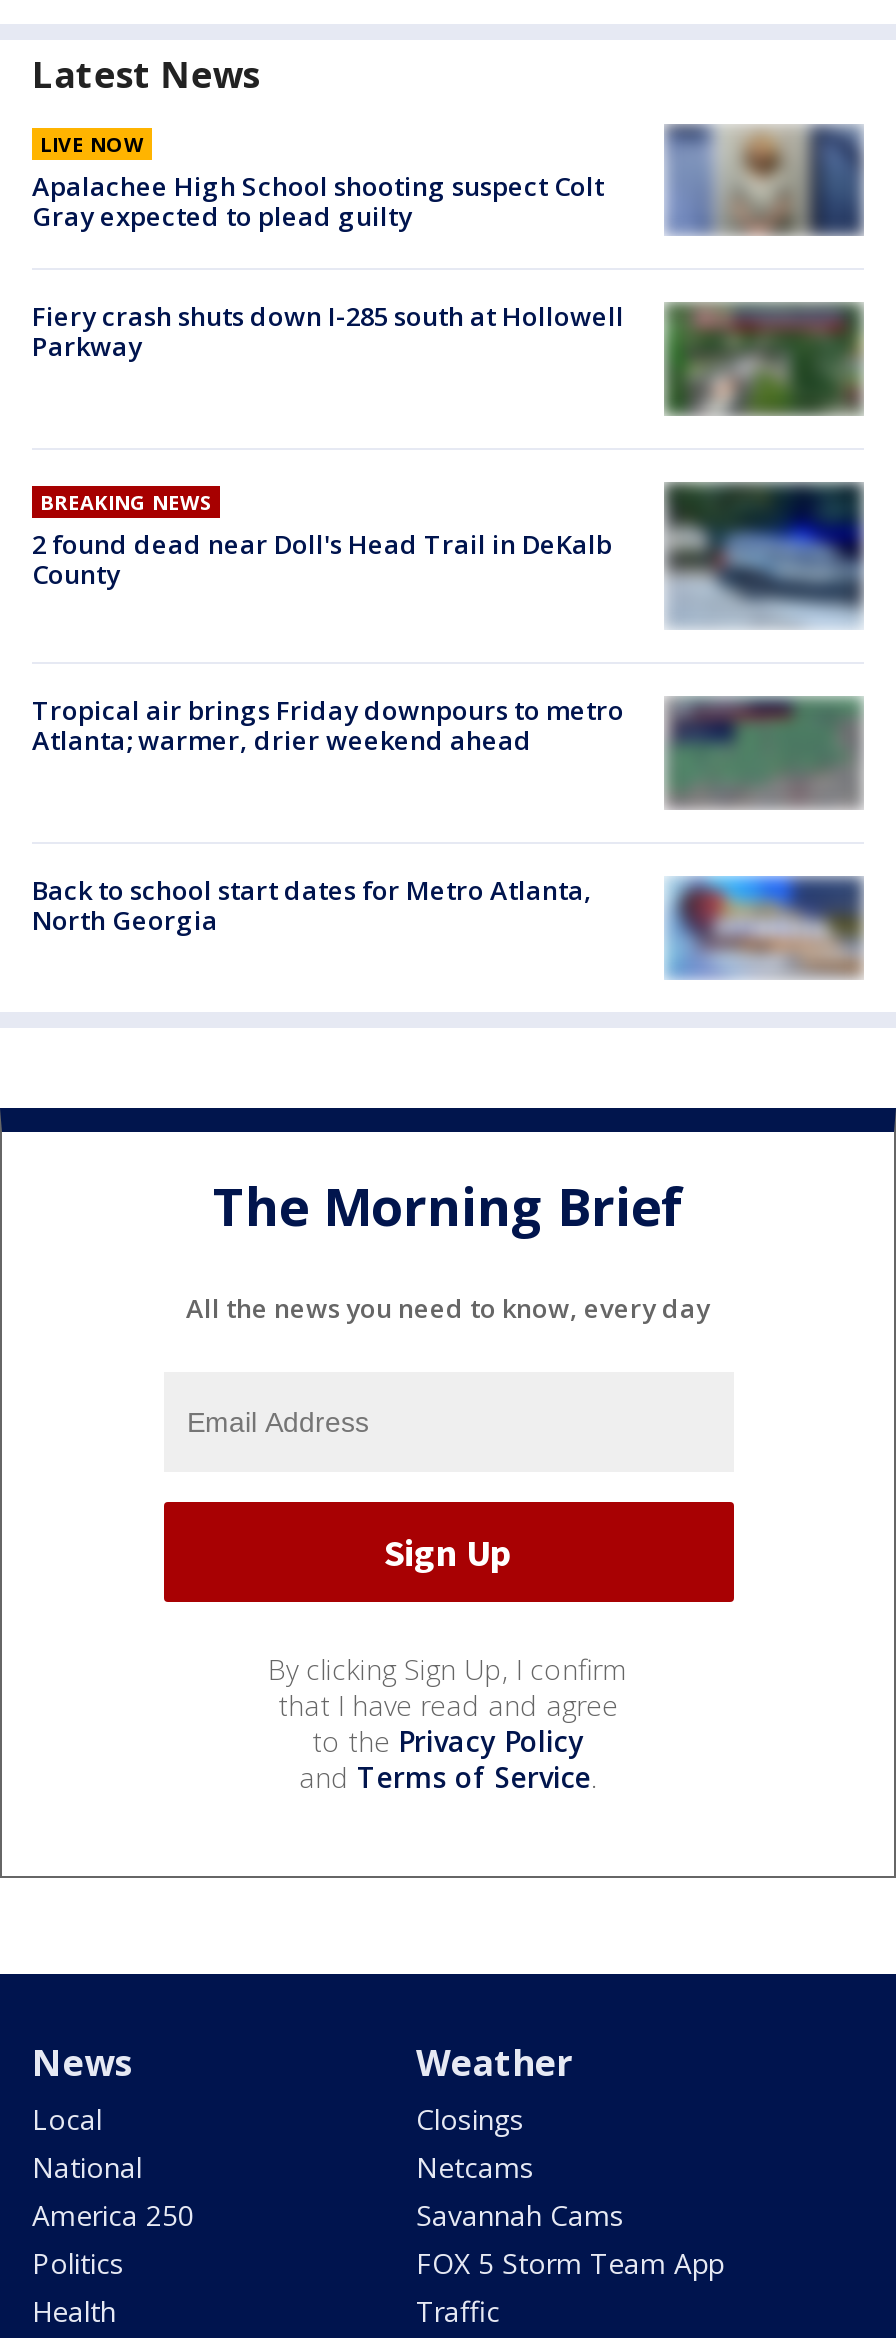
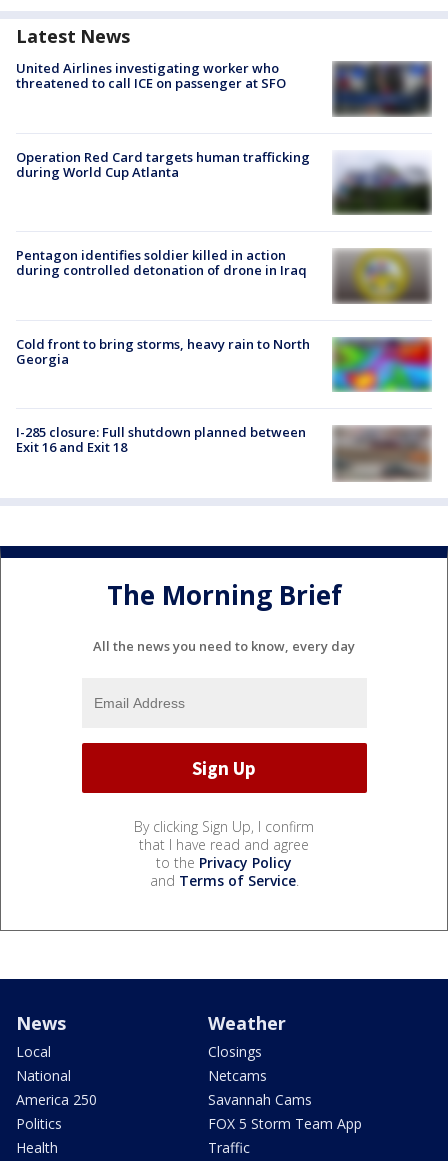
[32,130,604,234] LIVE NOW | Apalachee High School shooting suspect Colt | Gray expected to plead guilty -> [16,59,286,92] United Airlines investigating worker who | threatened to call ICE on passenger at SFO
[666,128,862,236] [image] -> [332,62,431,117] [image]
[32,298,866,432] [image] | Fiery crash shuts down I-285 south at Hollowell | Parkway -> [16,148,433,216] [image] | Operation Red Card targets human trafficking | during World Cup Atlanta
[32,480,866,630] [image] | BREAKING NEWS | 2 found dead near Doll's Head Trail in DeKalb | County -> [16,240,432,306] [image] | Pentagon identifies soldier killed in action | during controlled detonation of drone in Iraq
[32,690,864,810] [image] | Tropical air brings Friday downpours to metro | Atlanta; warmer, drier weekend ahead -> [16,335,432,396] [image] | Cold front to bring storms, heavy rain to North | Georgia
[32,868,862,980] [image] | Back to school start dates for Metro Atlanta, | North Georgia -> [16,423,432,482] [image] | I-285 closure: Full shutdown planned between | Exit 16 and Exit 18

